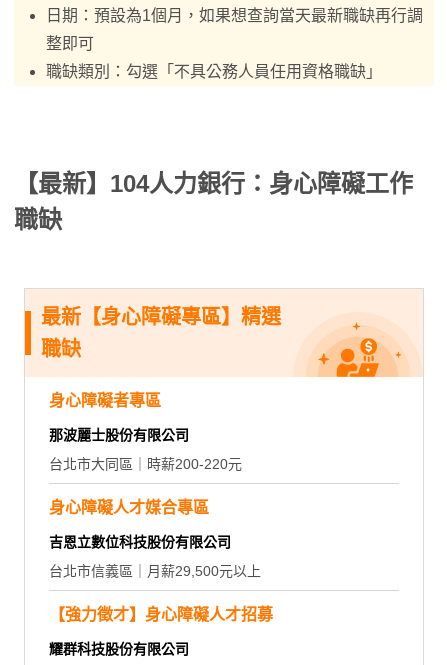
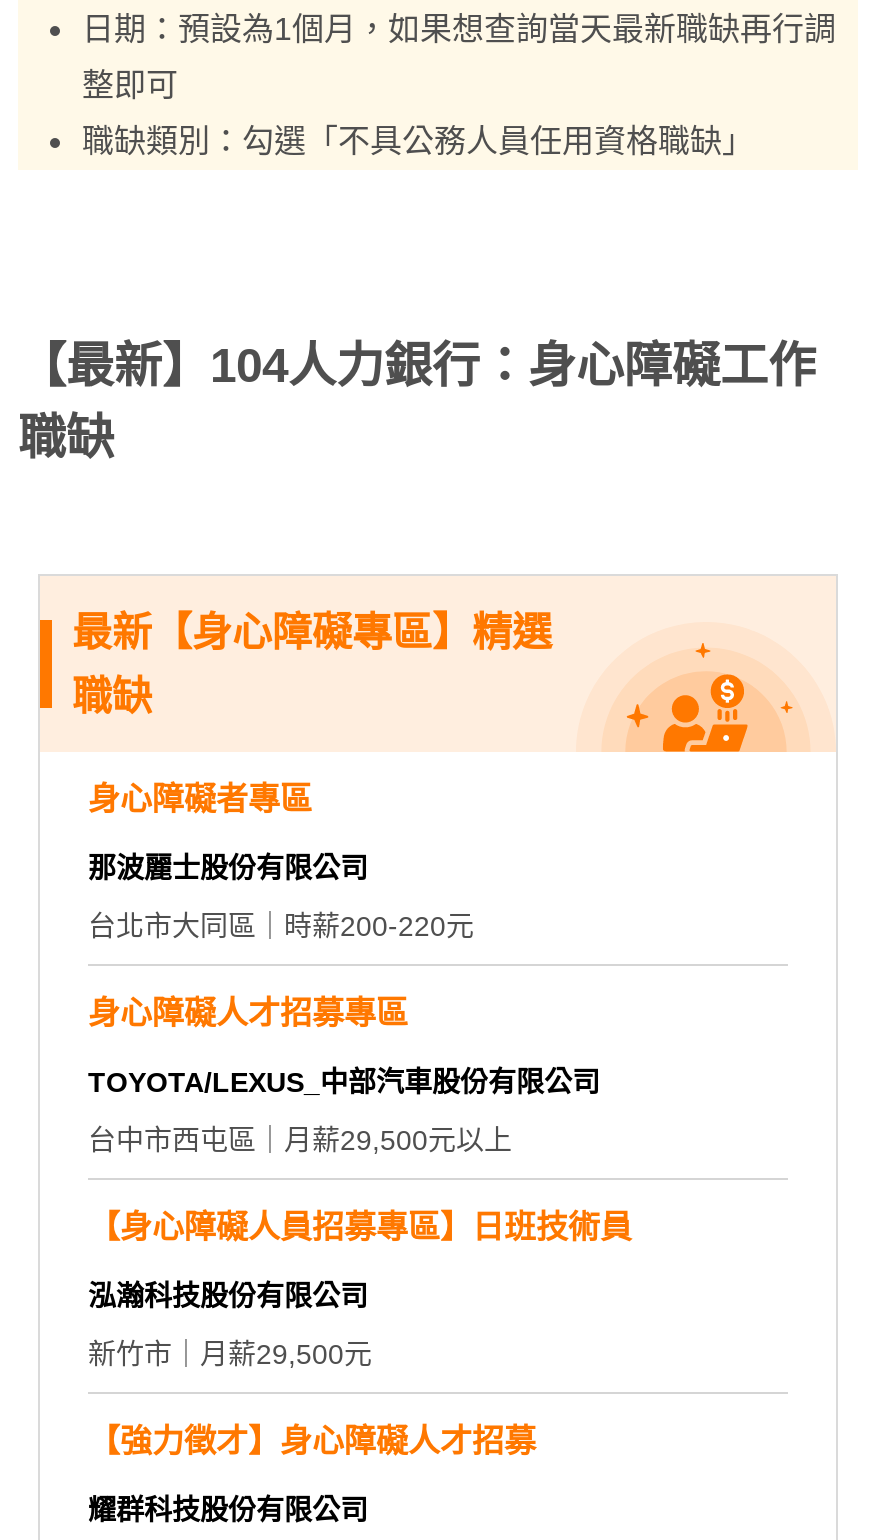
[49,499,261,579] 身心障礙人才媒合專區 | 吉恩立數位科技股份有限公司 | 台北市信義區｜月薪29,500元以上 -> [88,995,632,1369] 身心障礙人才招募專區 | TOYOTA/LEXUS_中部汽車股份有限公司 | 台中市西屯區｜月薪29,500元以上 | 【身心障礙人員招募專區】日班技術員 | 泓瀚科技股份有限公司 | 新竹市｜月薪29,500元

